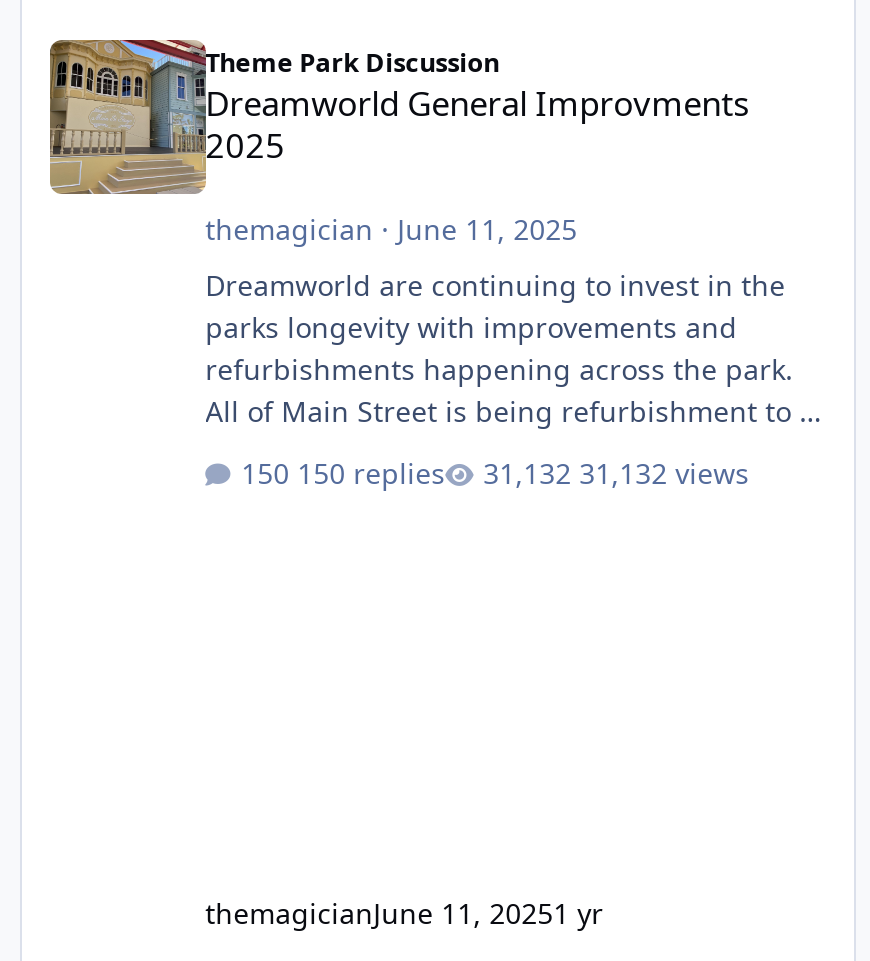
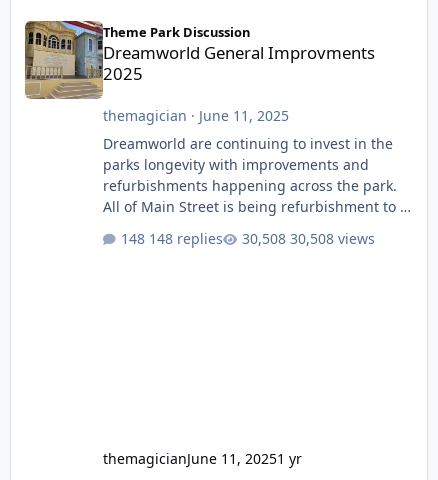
[297,455,445,493] 150 replies -> [149,229,223,248] 148 replies
[579,455,749,493] 31,132 views -> [290,229,375,248] 30,508 views

